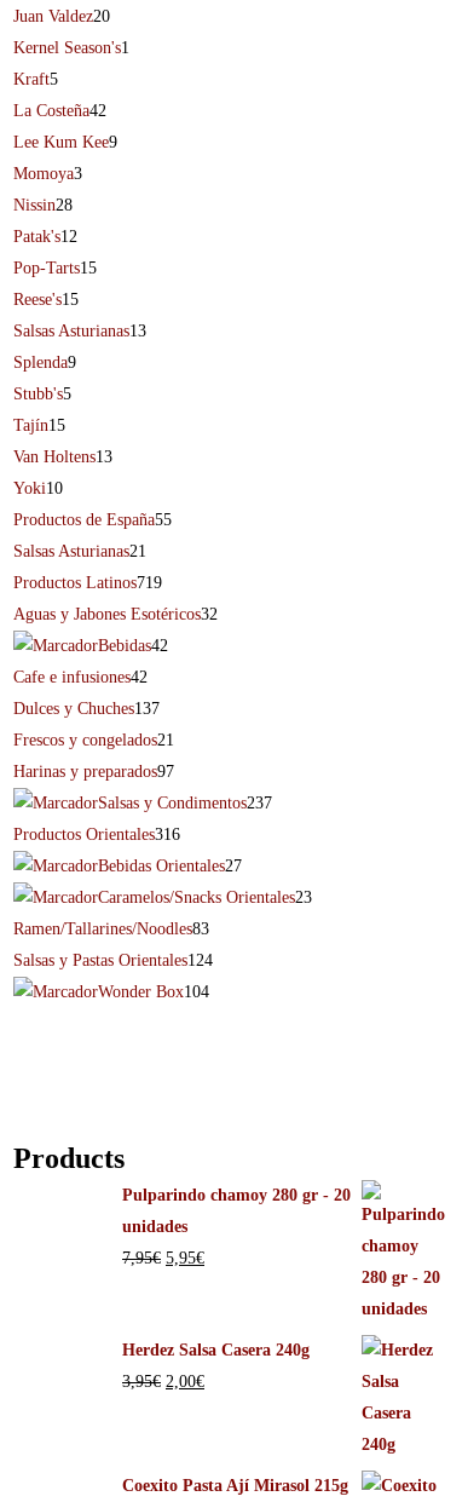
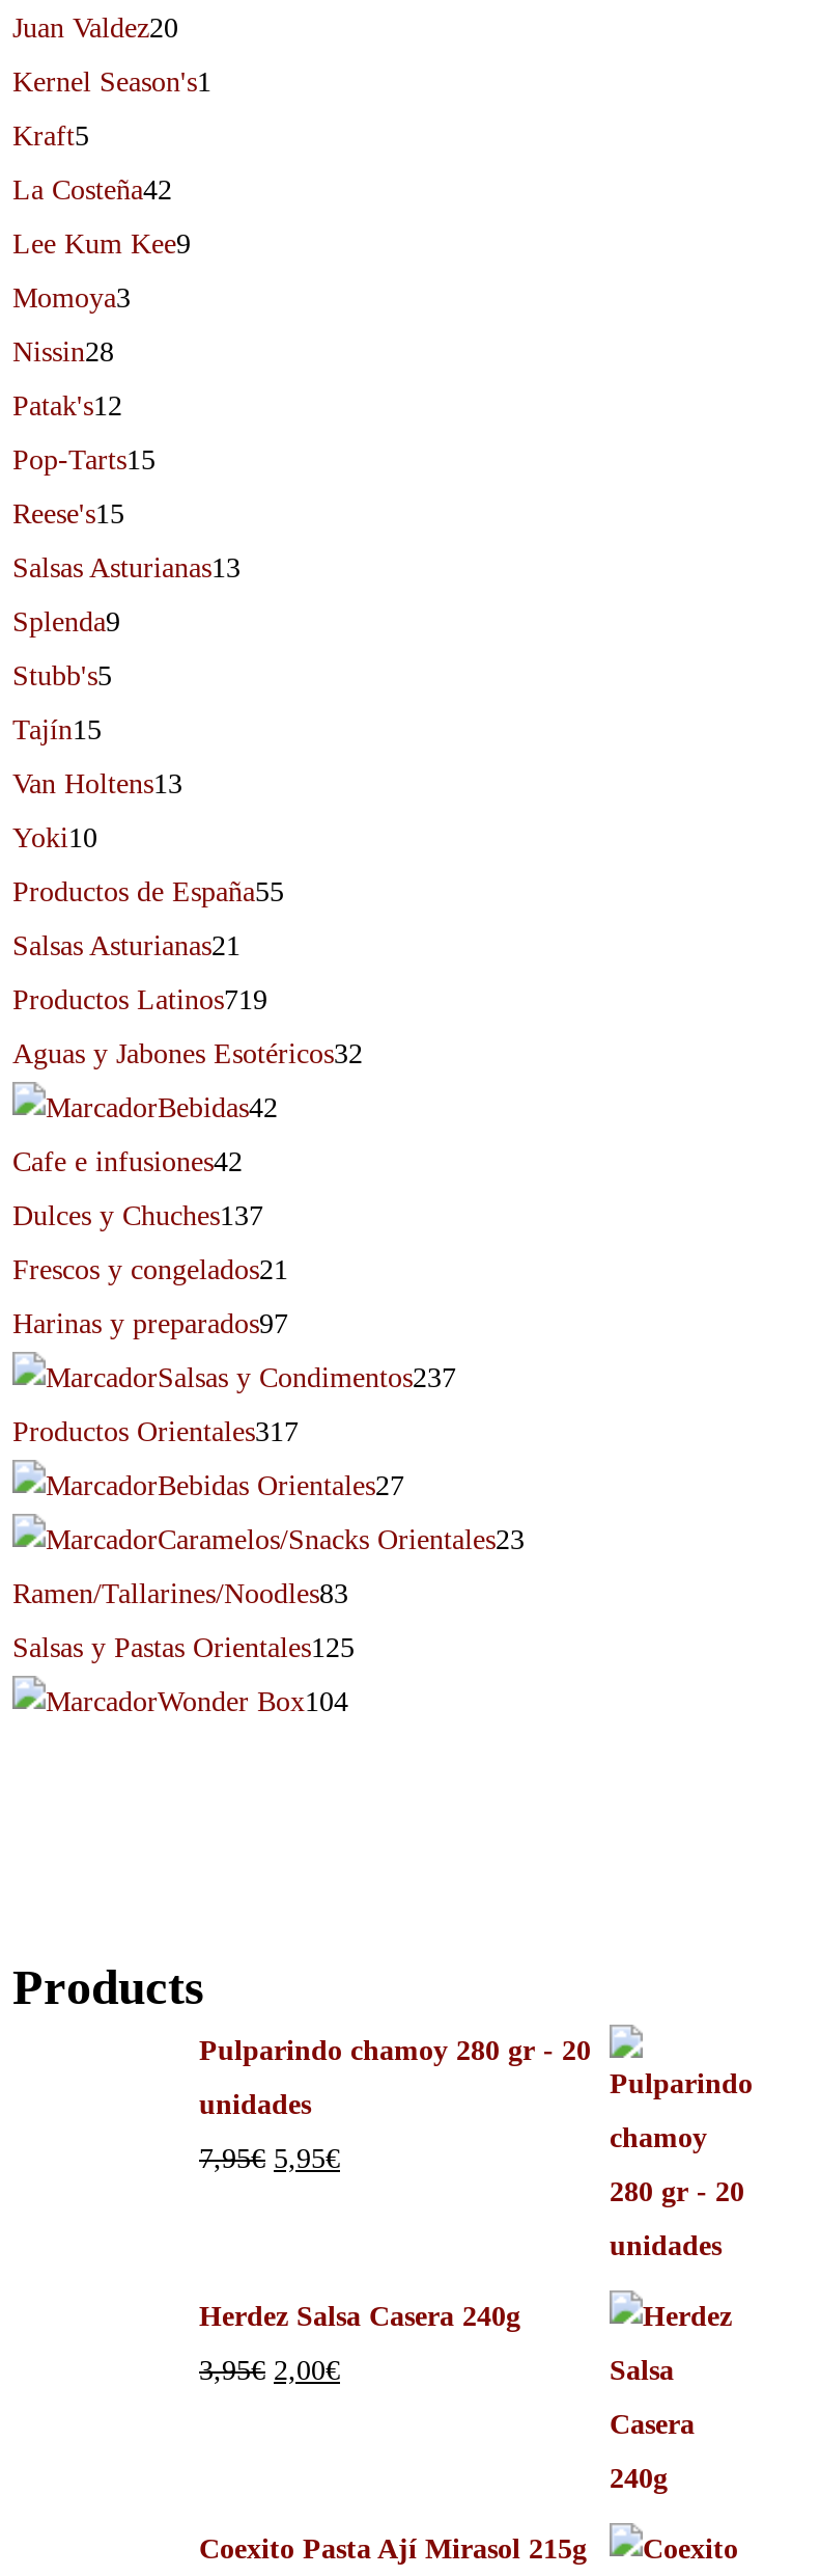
[13,825,180,843] Productos Orientales316 -> [12,1416,299,1447] Productos Orientales317
[13,951,213,969] Salsas y Pastas Orientales124 -> [12,1632,355,1663] Salsas y Pastas Orientales125

